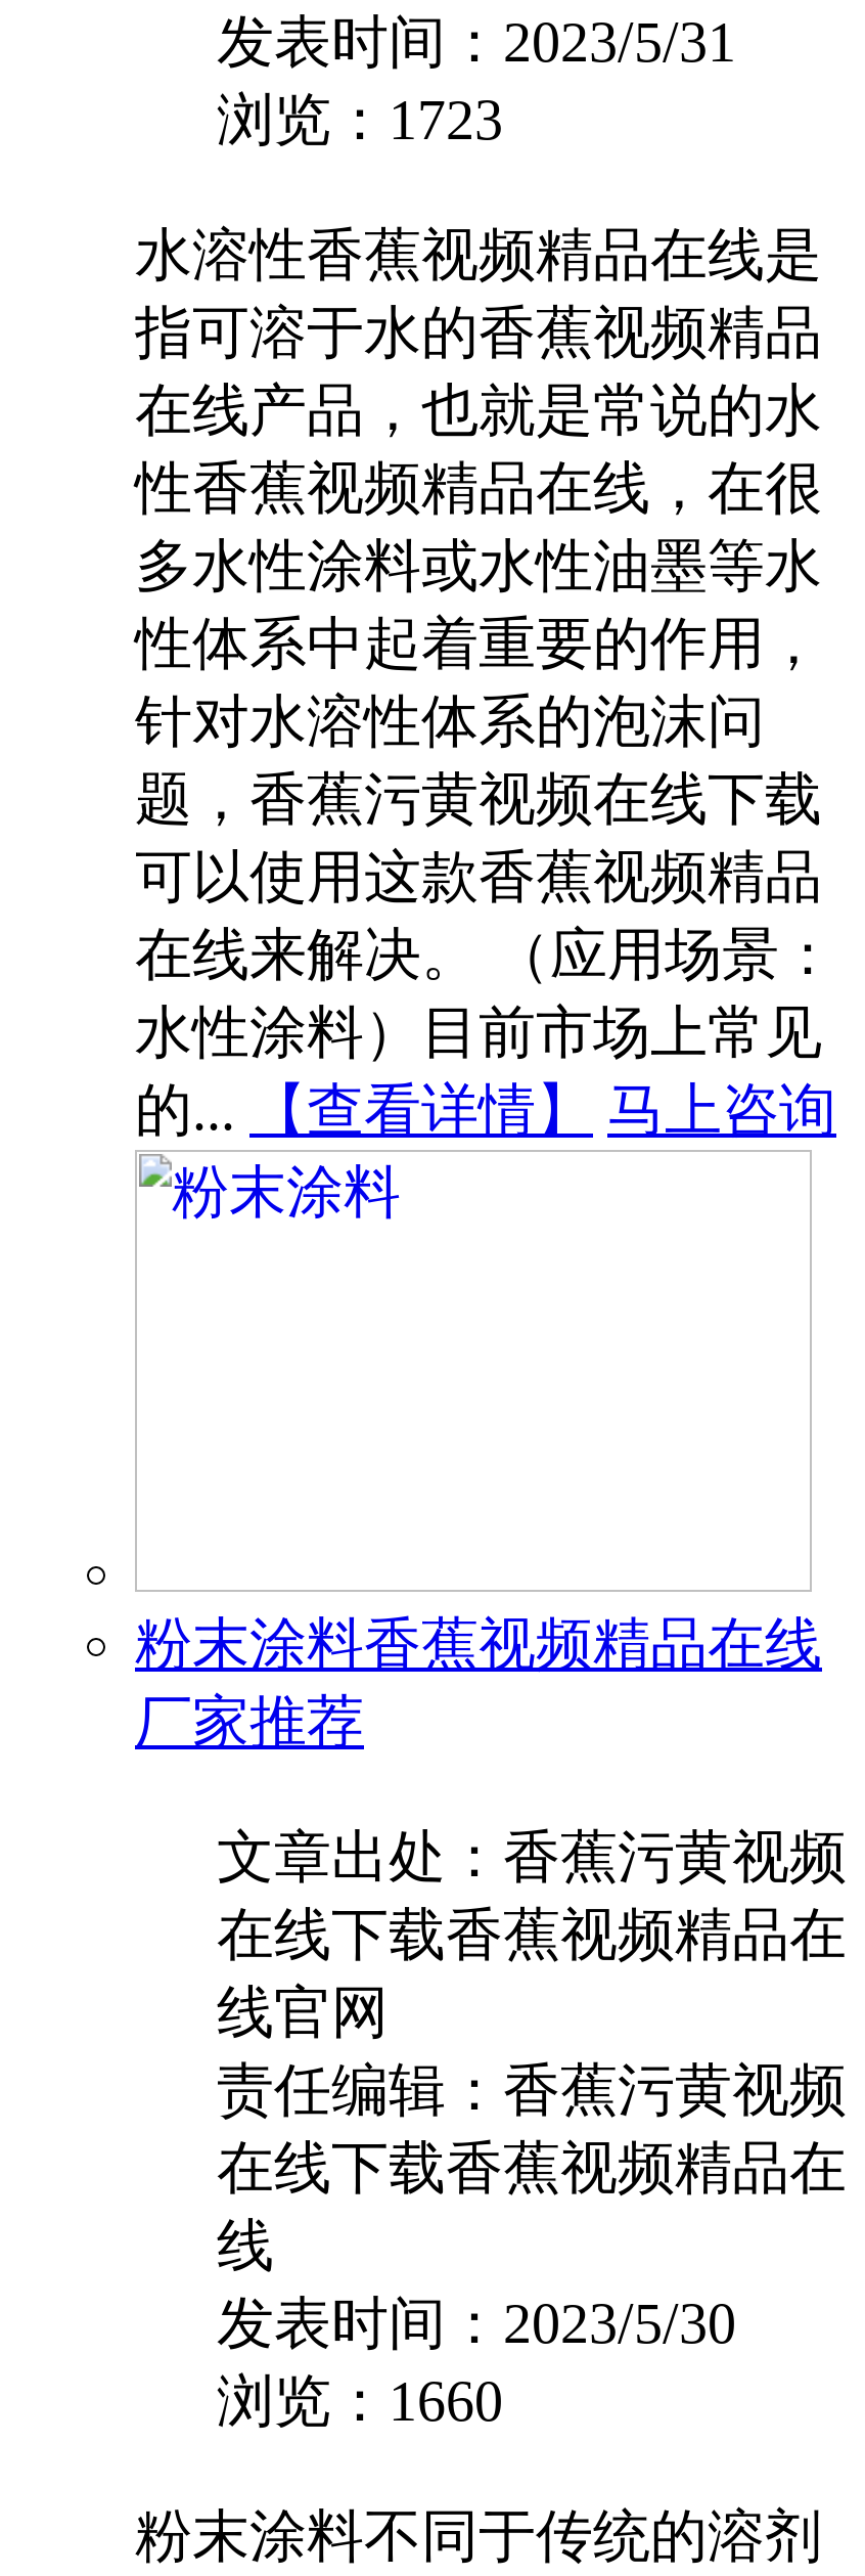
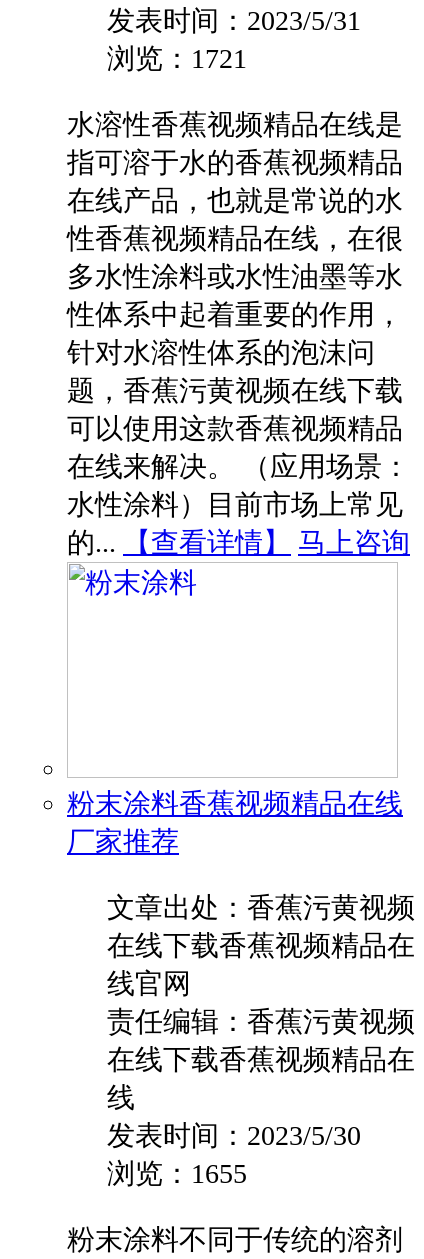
[217,87,503,150] 浏览：1723 -> [107,42,247,73] 浏览：1721
[217,2368,503,2432] 浏览：1660 -> [107,1157,247,1188] 浏览：1655

